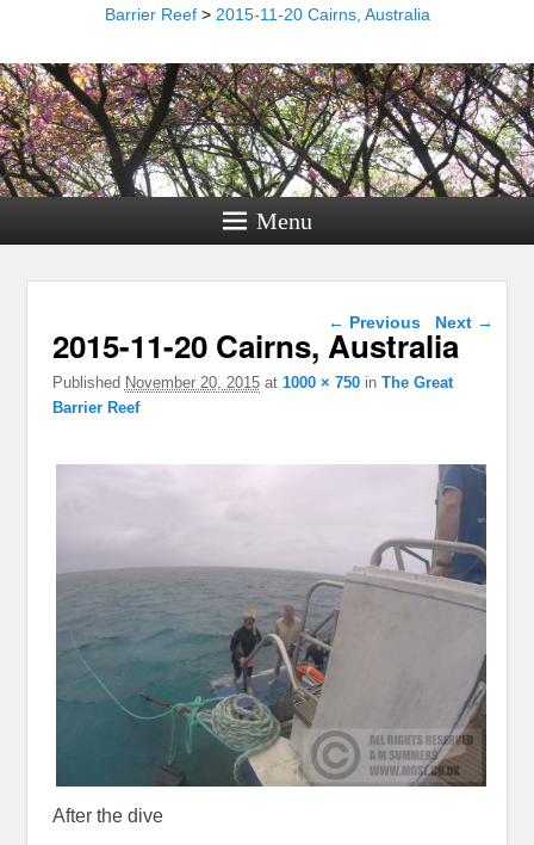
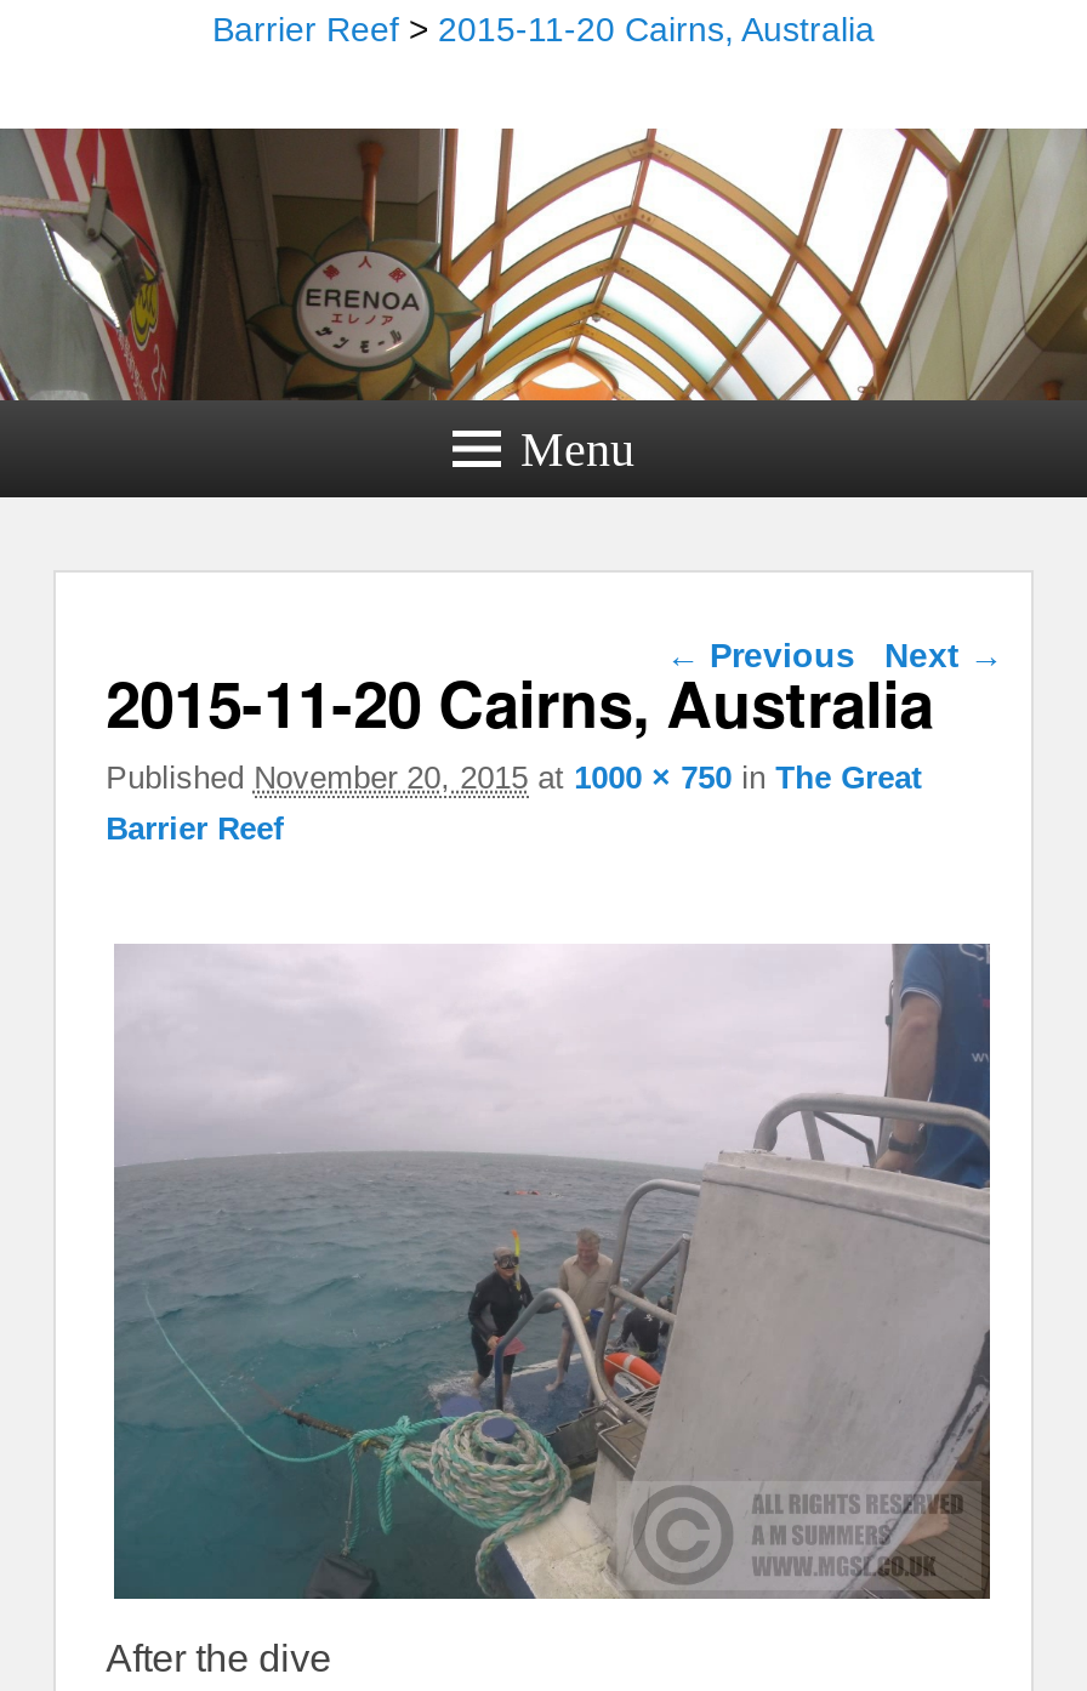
[4,62,530,198] [image] -> [7,126,1080,403] [image]

